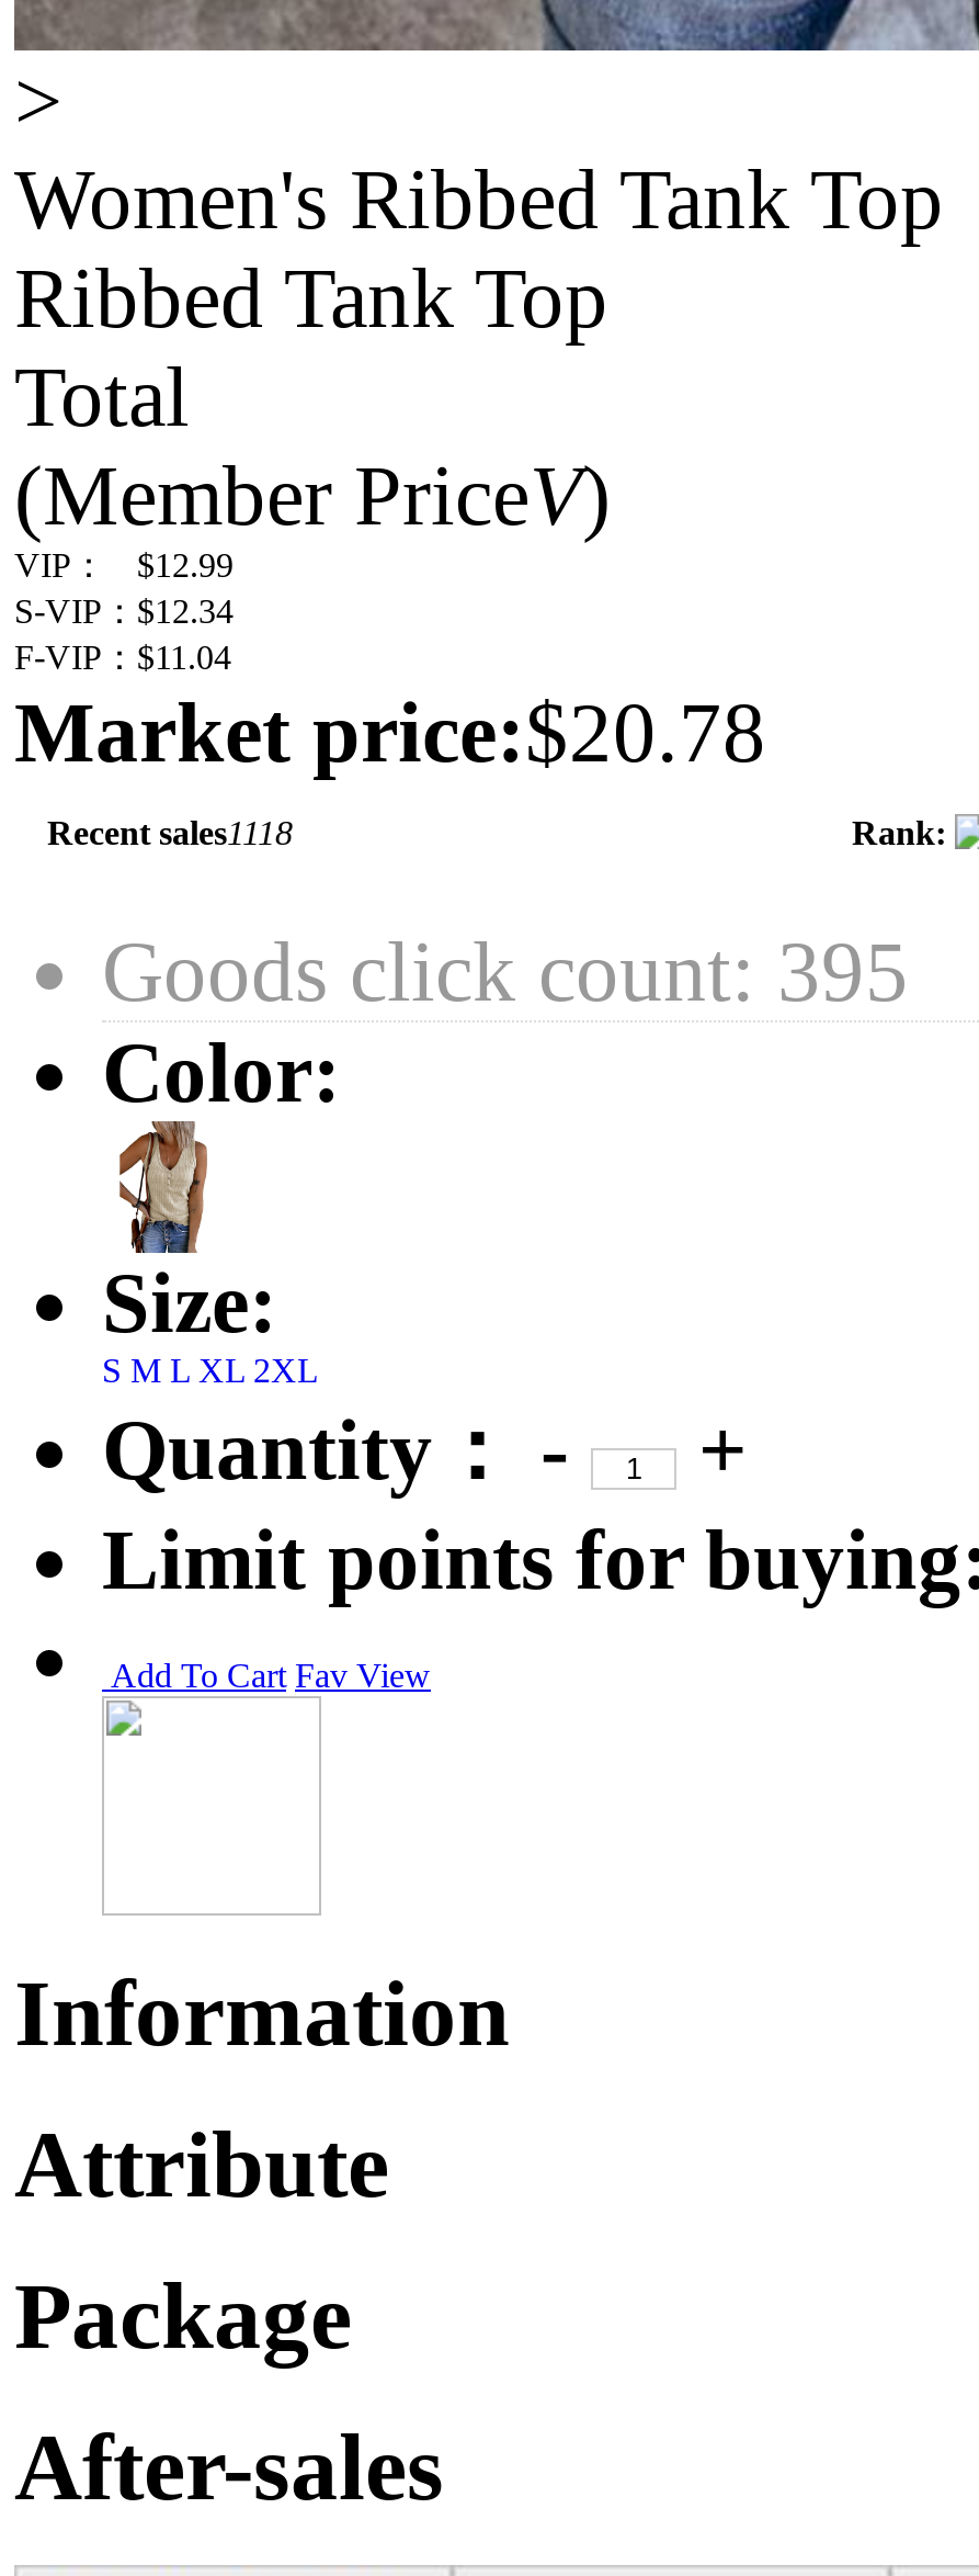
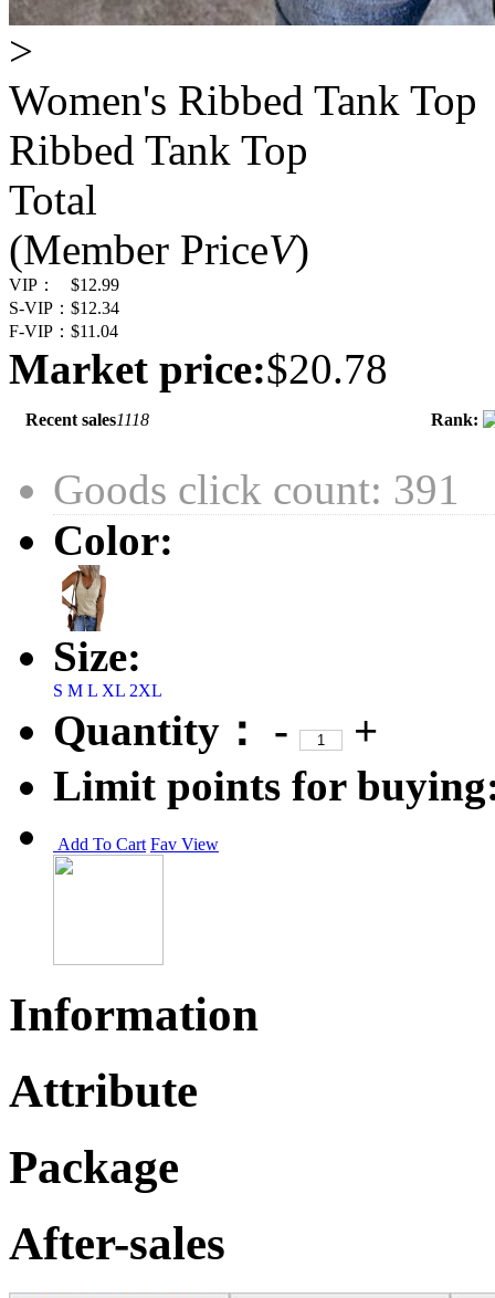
[102,924,909,1019] Goods click count: 395 -> [53,466,460,513] Goods click count: 391

